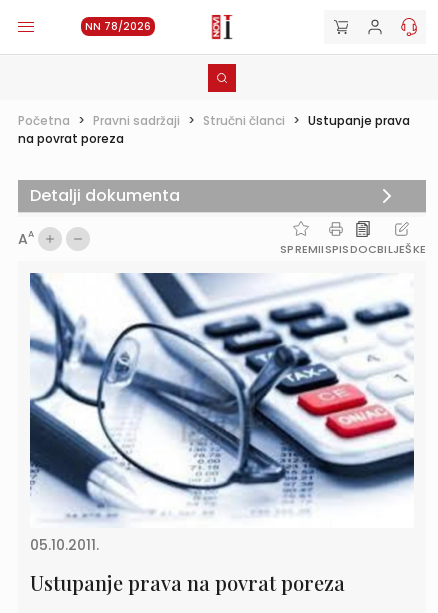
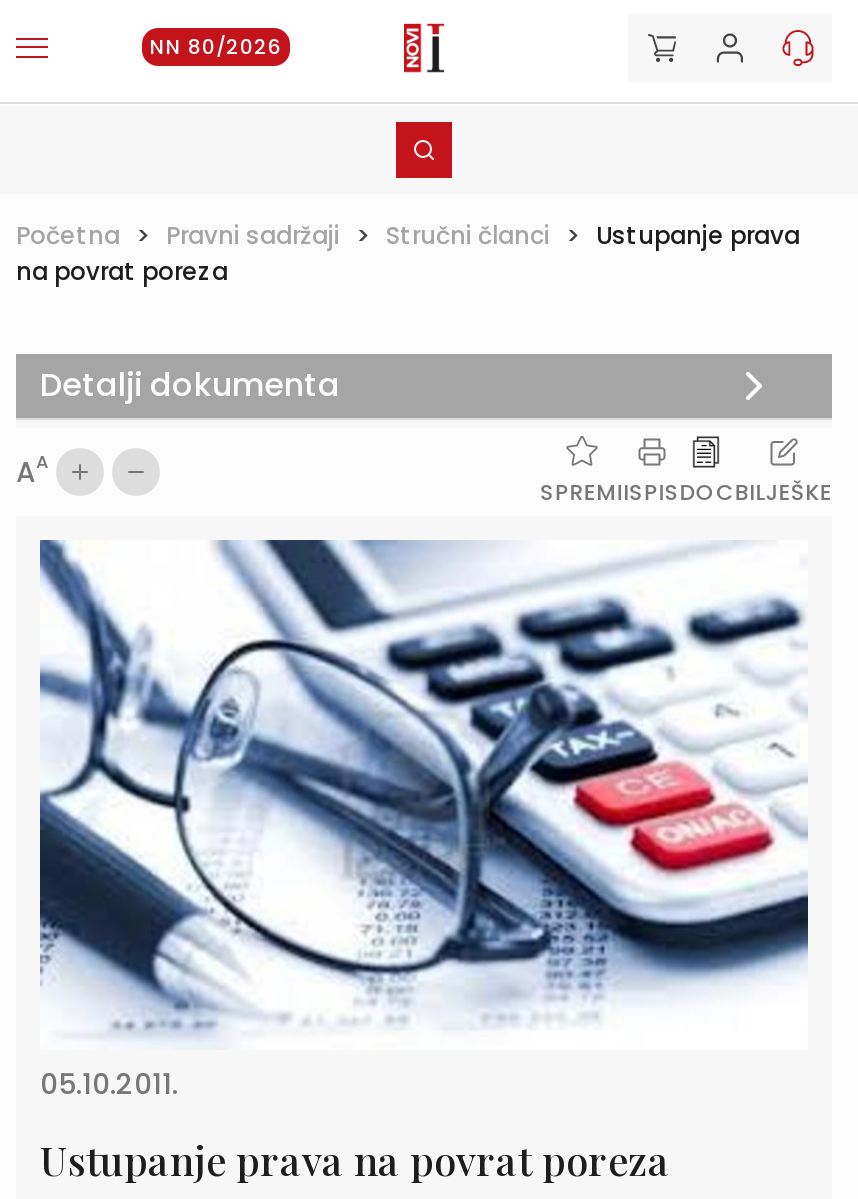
[85,19,151,34] NN 78/2026 -> [150,32,282,62] NN 80/2026

